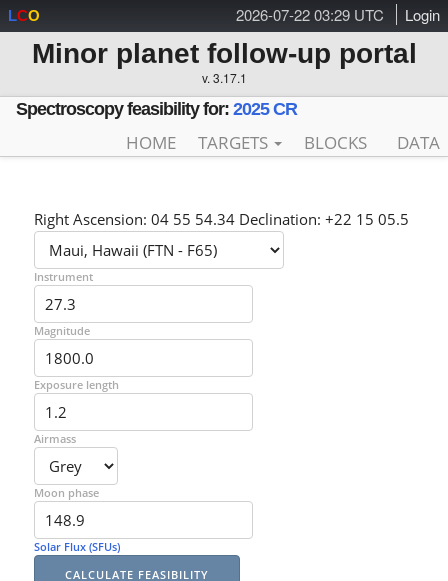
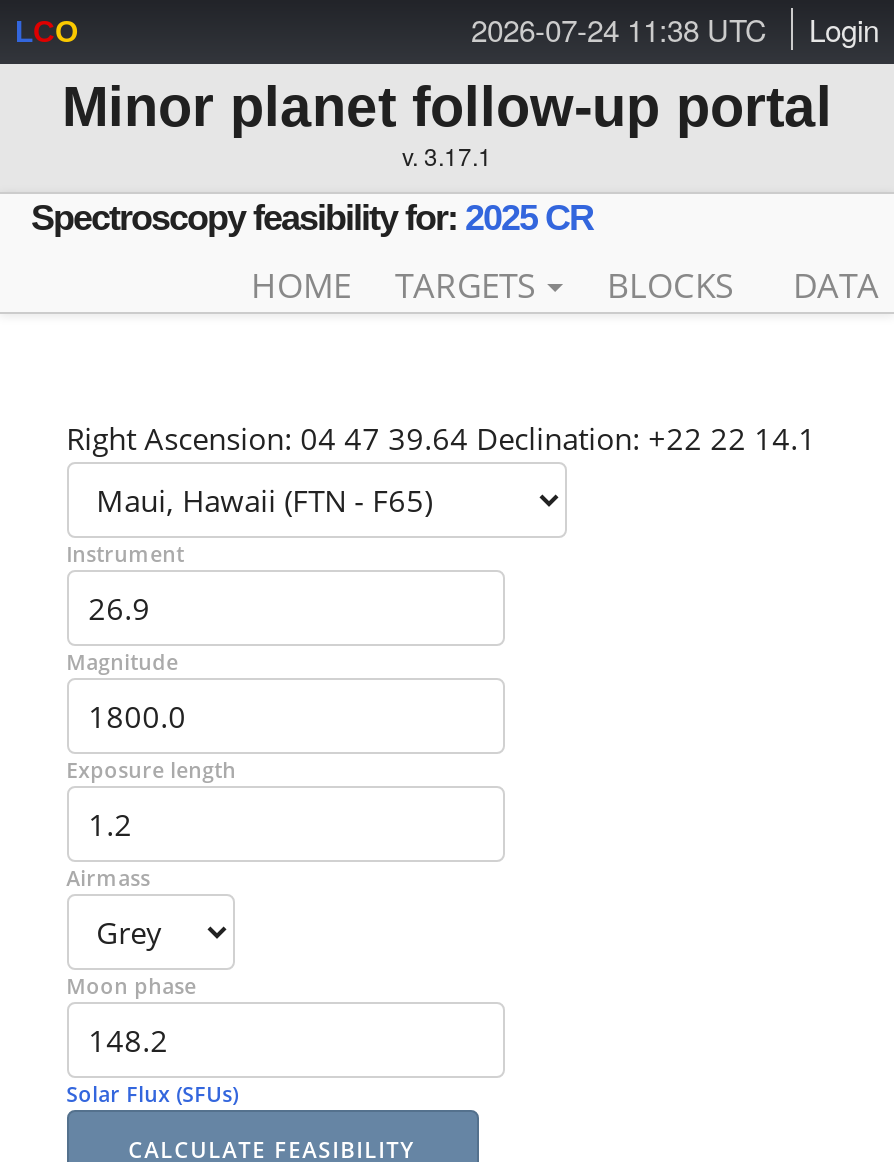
[236,4,440,25] 2026-07-22 03:29 UTC Login -> [471,8,879,50] 2026-07-24 11:38 UTC Login
[34,209,409,229] Right Ascension: 04 55 54.34 Declination: +22 15 05.5 -> [66,418,816,458] Right Ascension: 04 47 39.64 Declination: +22 22 14.1

